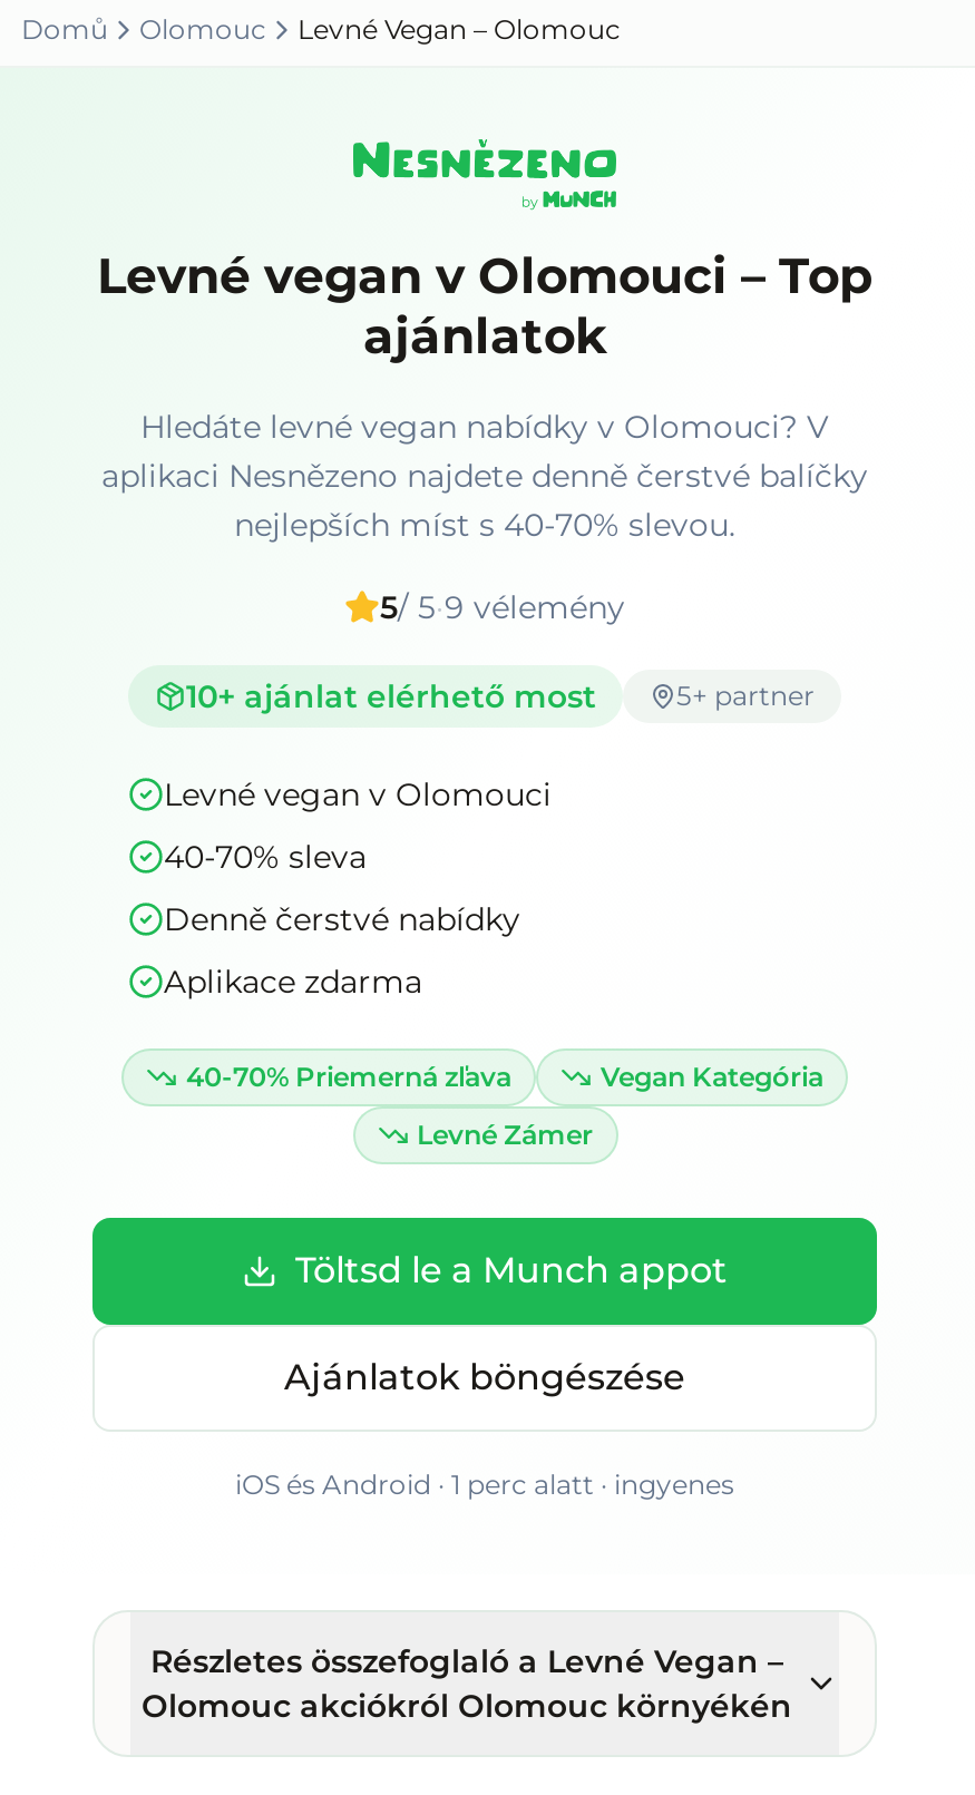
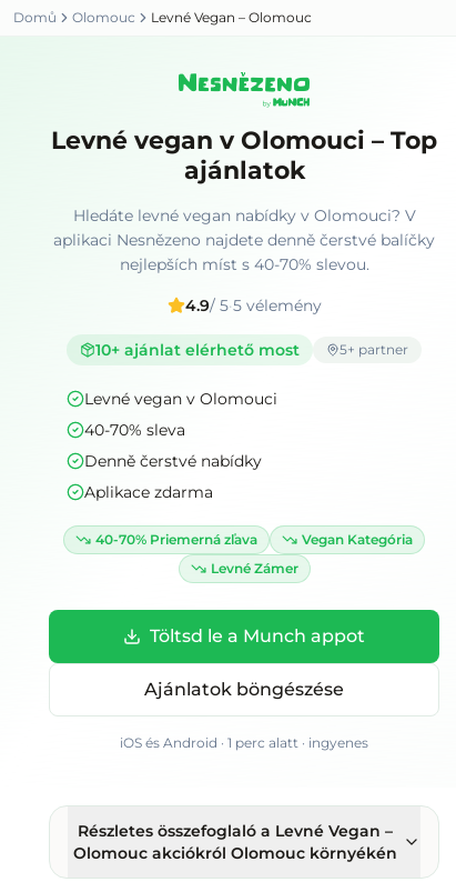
[380,587,625,627] 5/ 5 · 9 vélemény -> [185,295,321,315] 4.9/ 5 · 5 vélemény

